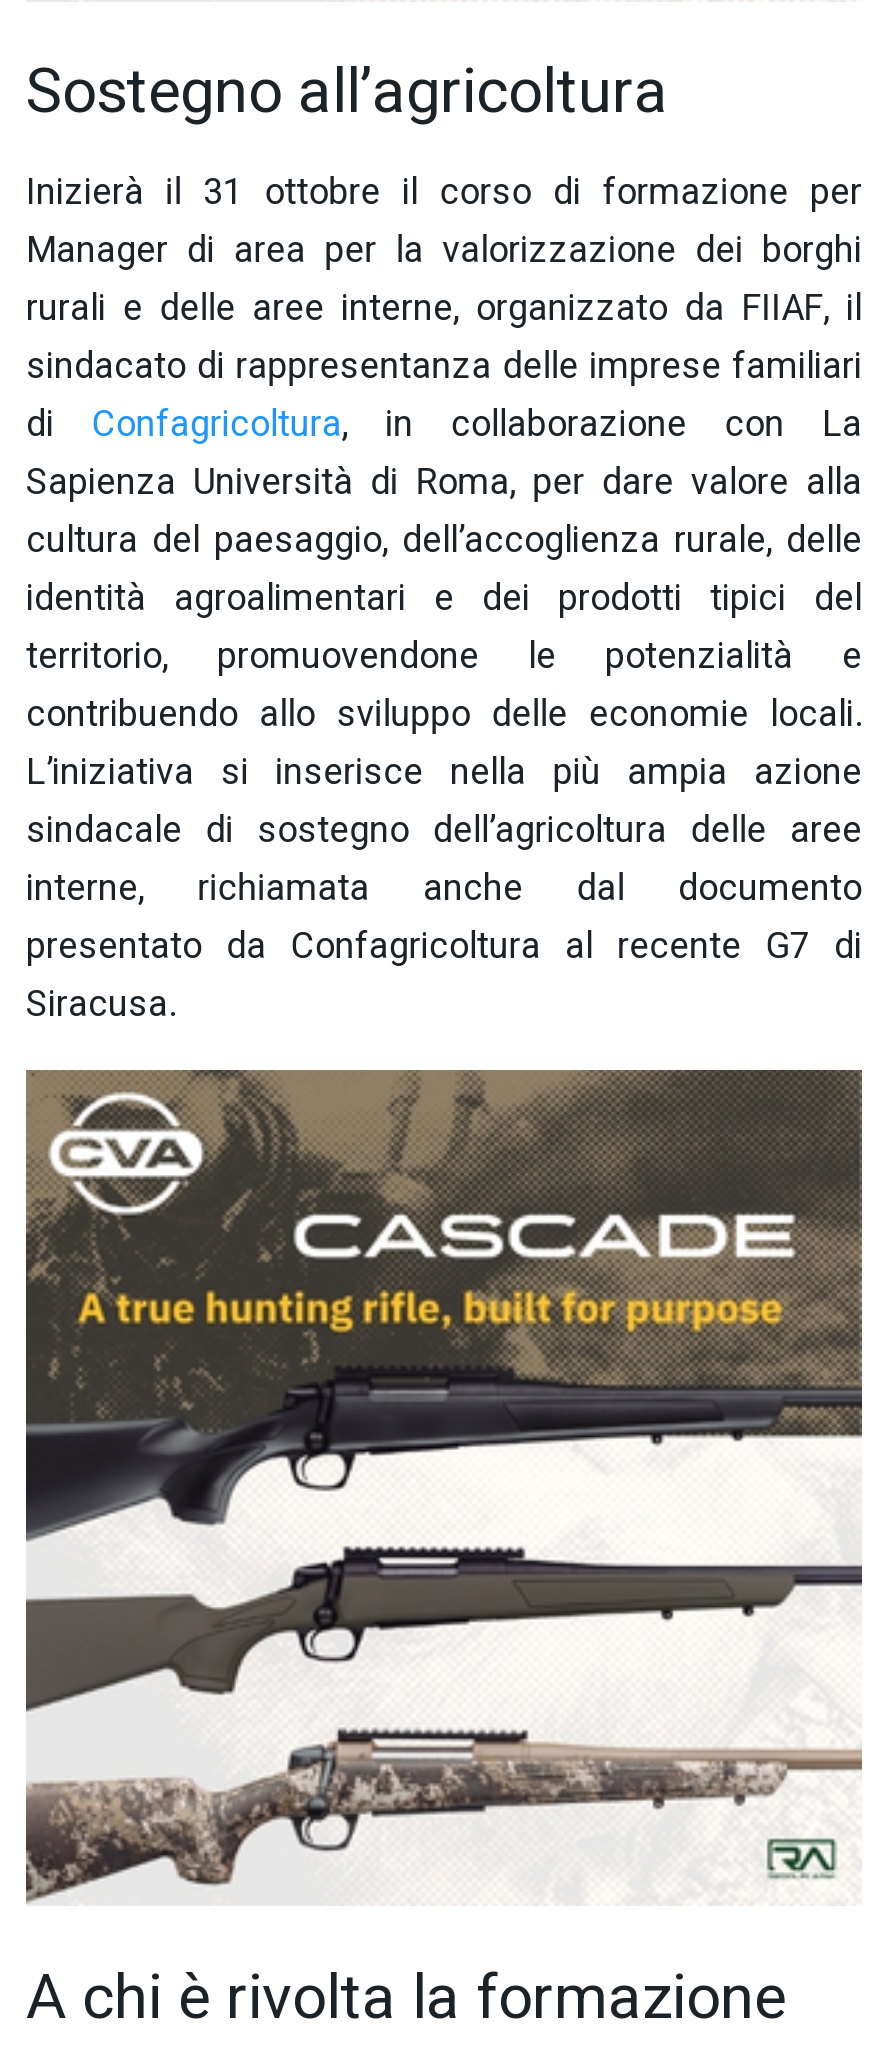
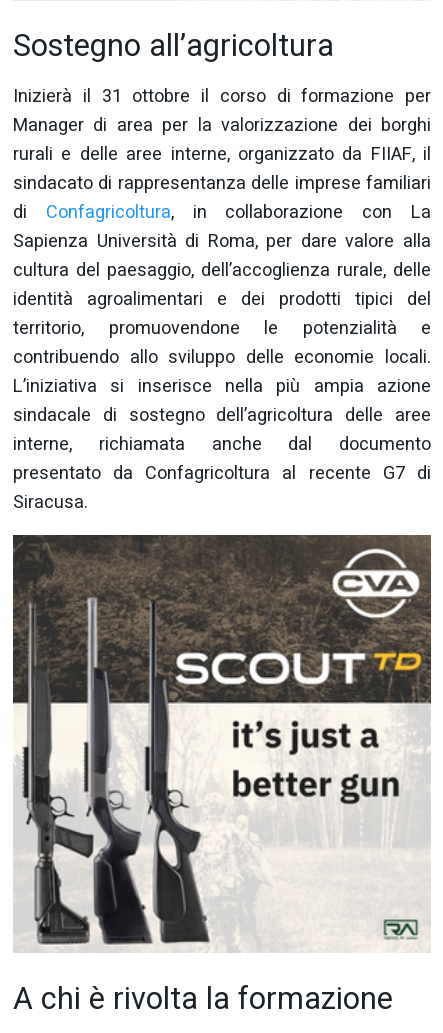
[24,1068,864,1902] [image] -> [12,534,431,952] [image]

